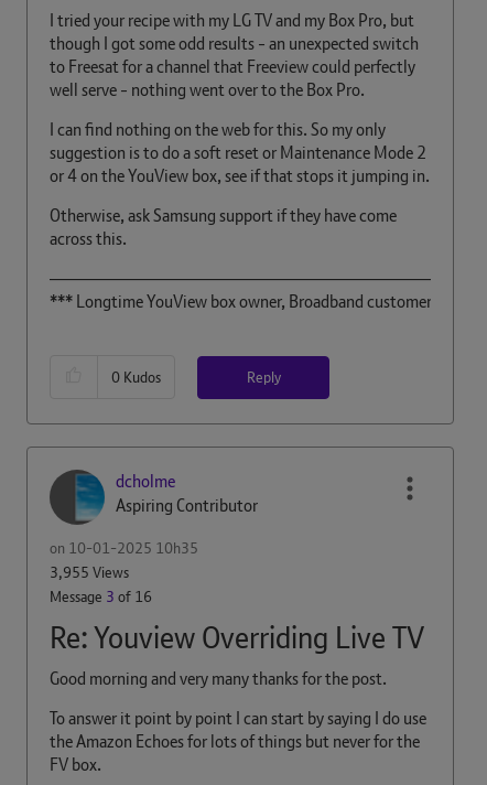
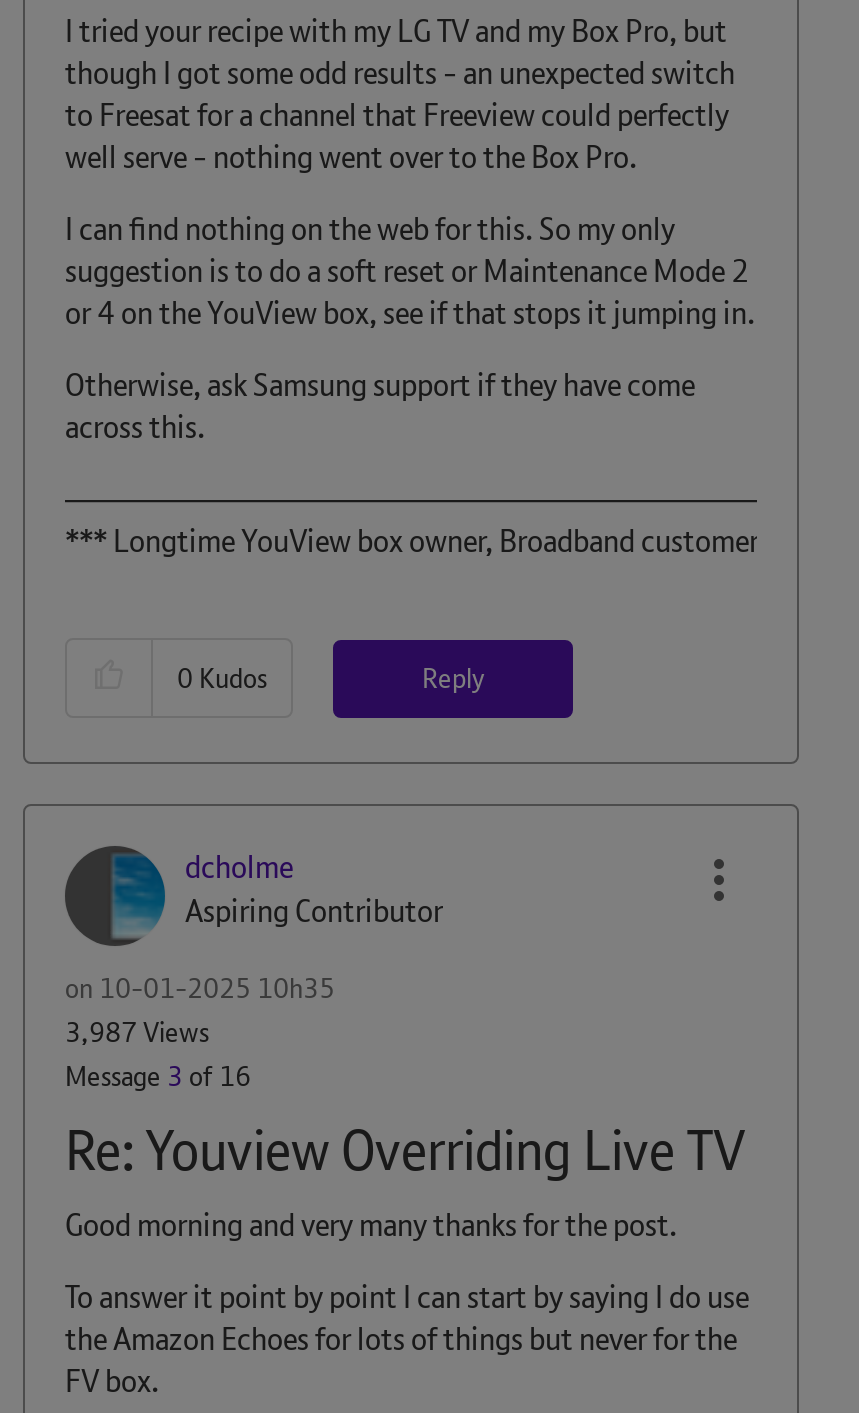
[50,562,129,582] 3,955 Views -> [65,1014,209,1050] 3,987 Views

